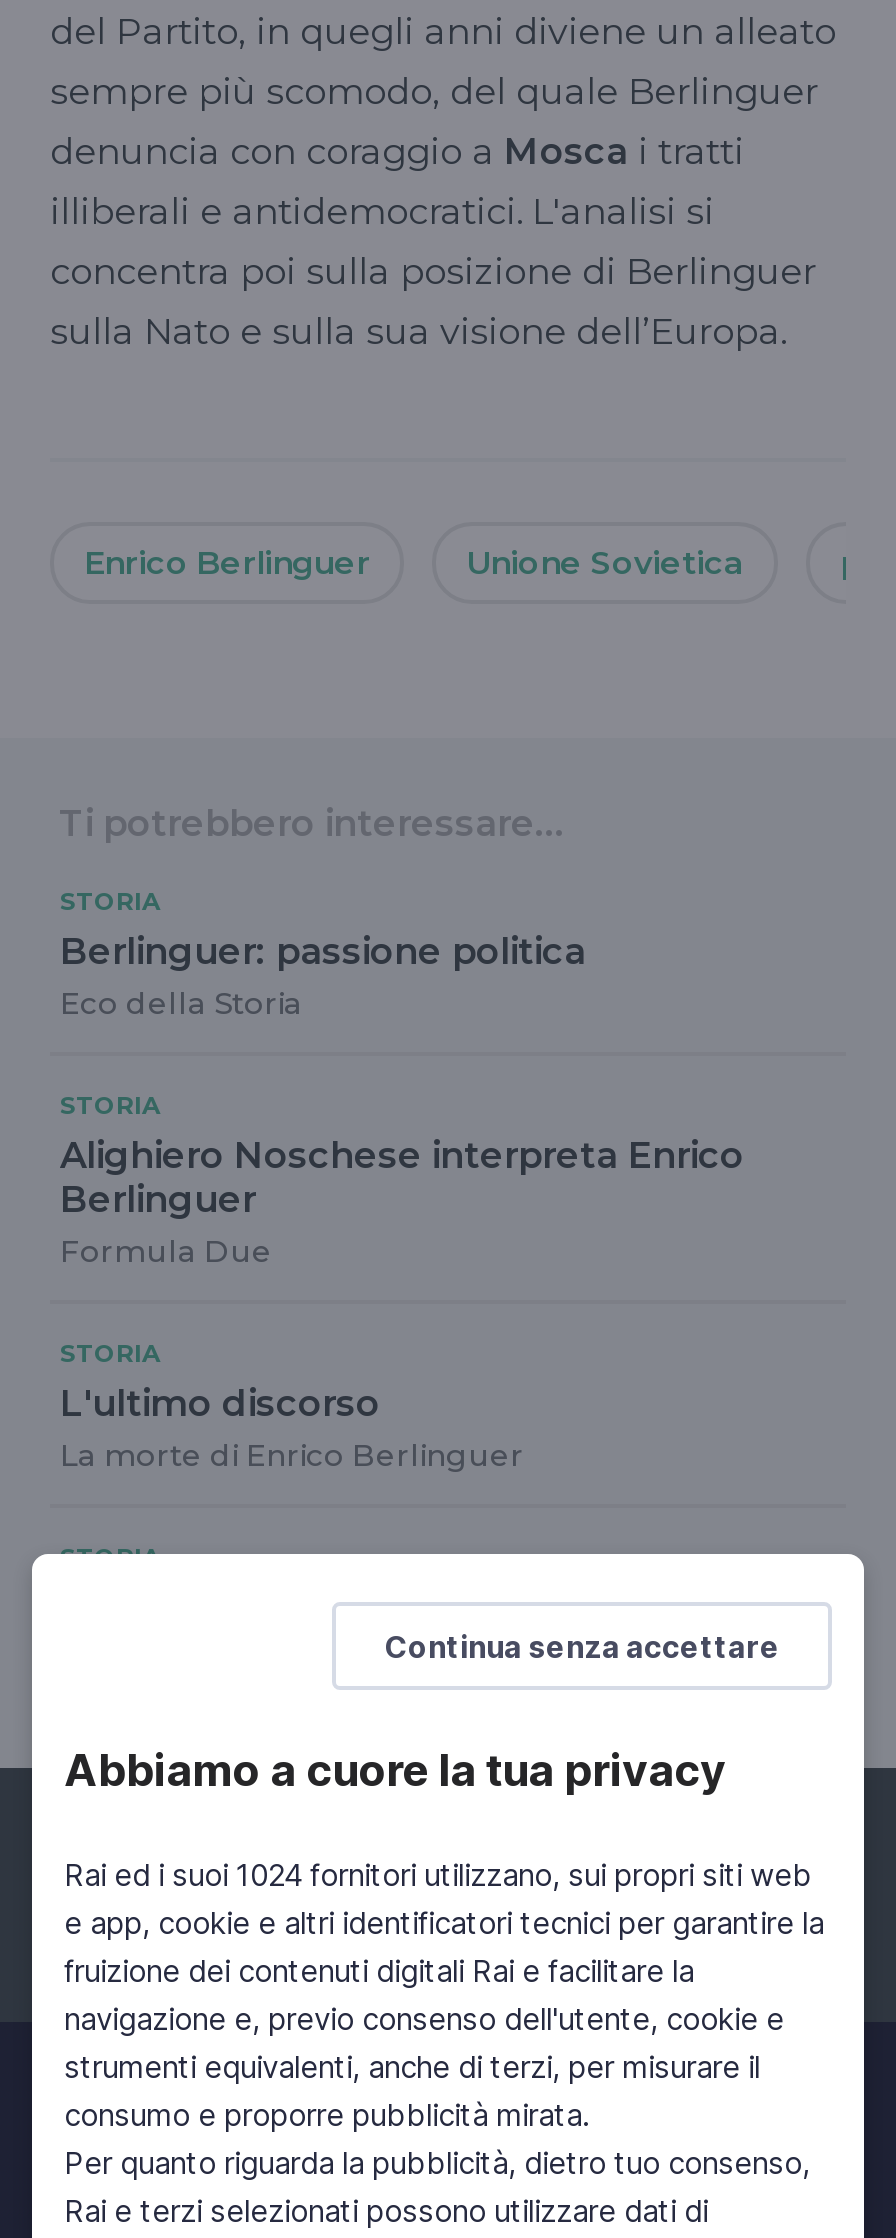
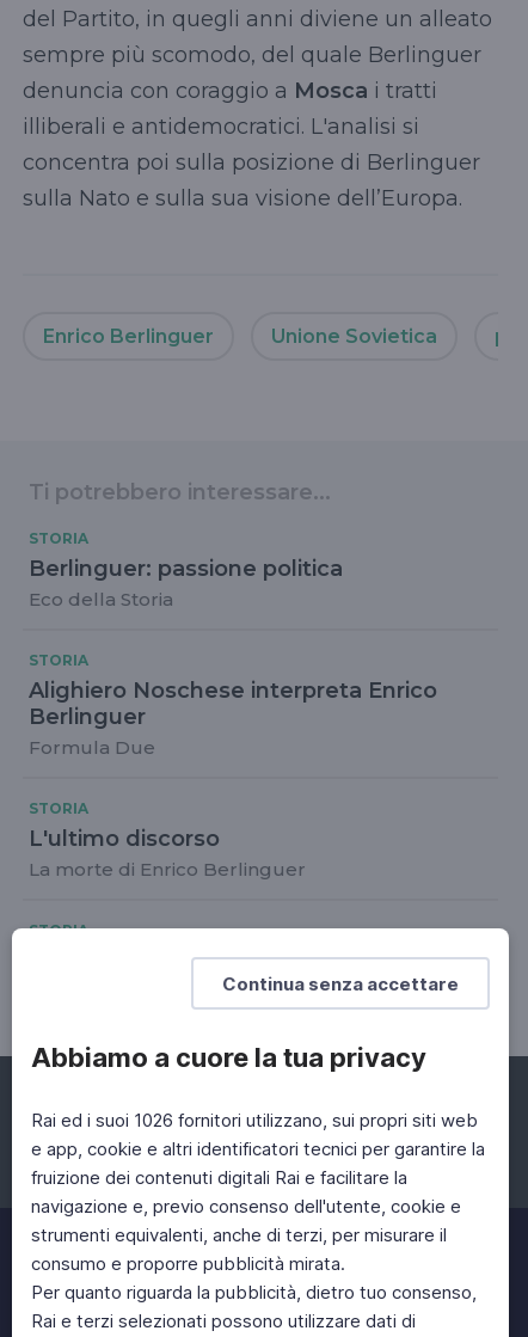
[64,1856,812,1894] Rai ed i suoi 1024 fornitori utilizzano, sui propri siti web -> [31,1109,478,1131] Rai ed i suoi 1026 fornitori utilizzano, sui propri siti web

